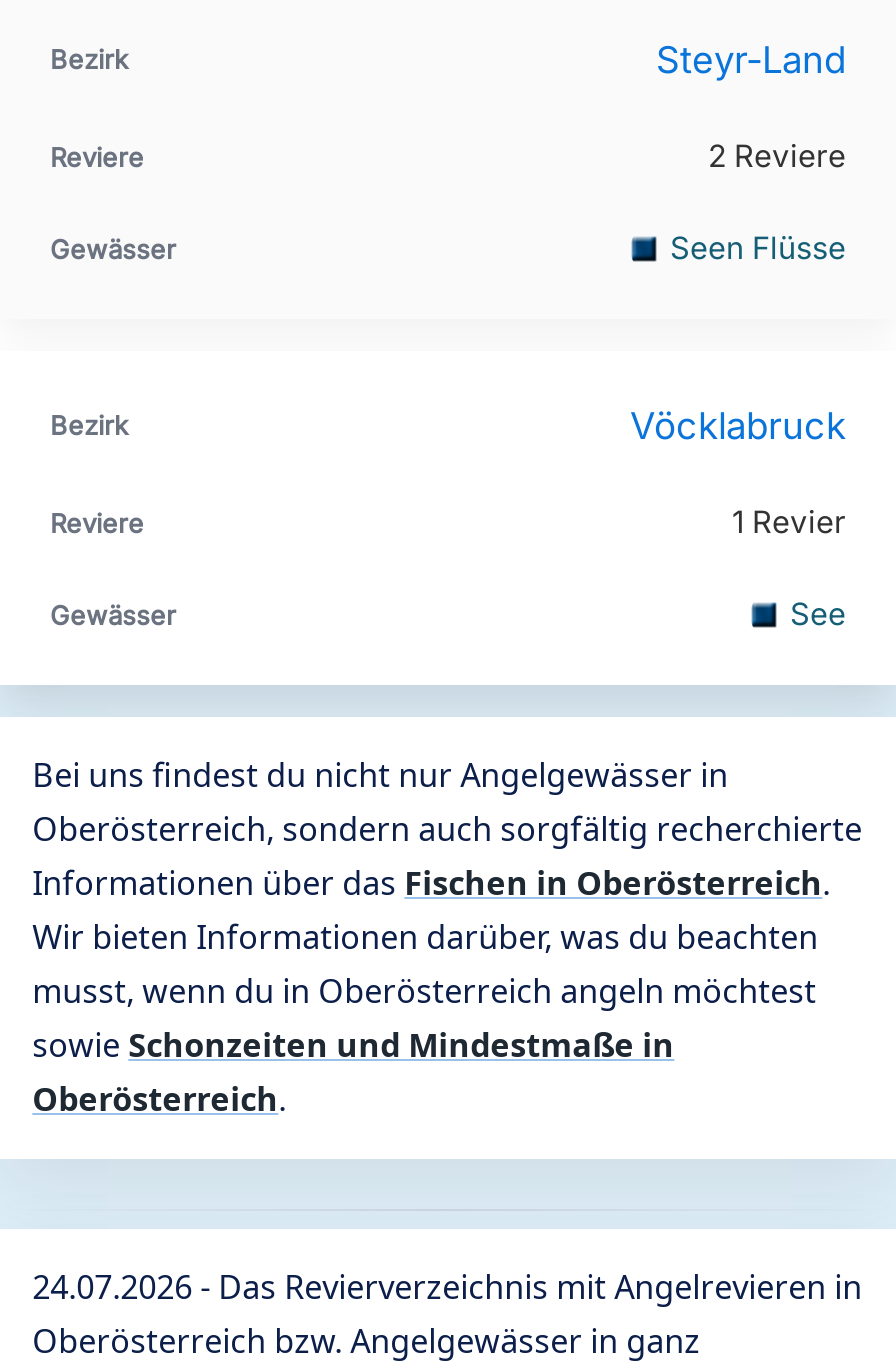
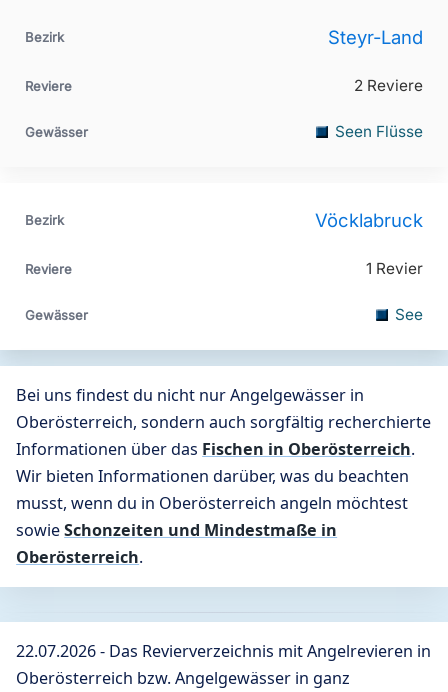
[32,1266,862,1310] 24.07.2026 - Das Revierverzeichnis mit Angelrevieren in -> [16,640,431,662] 22.07.2026 - Das Revierverzeichnis mit Angelrevieren in

